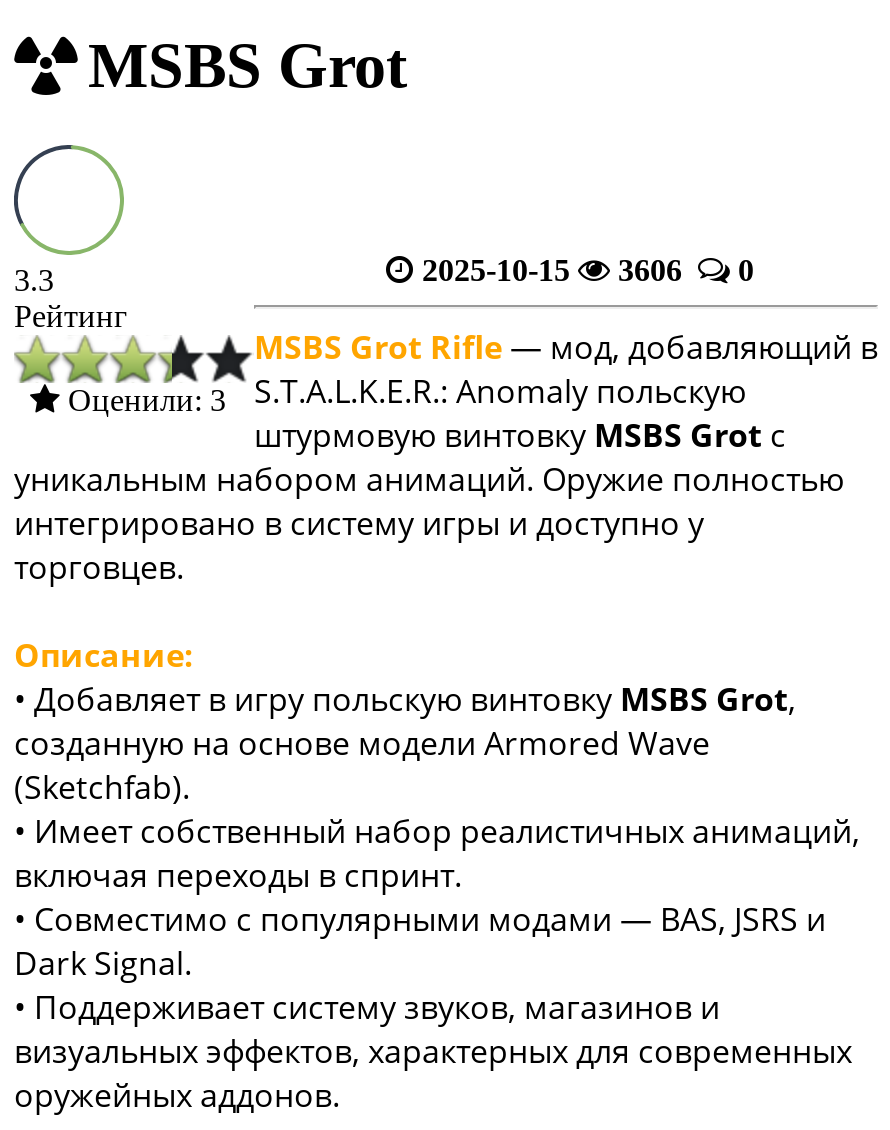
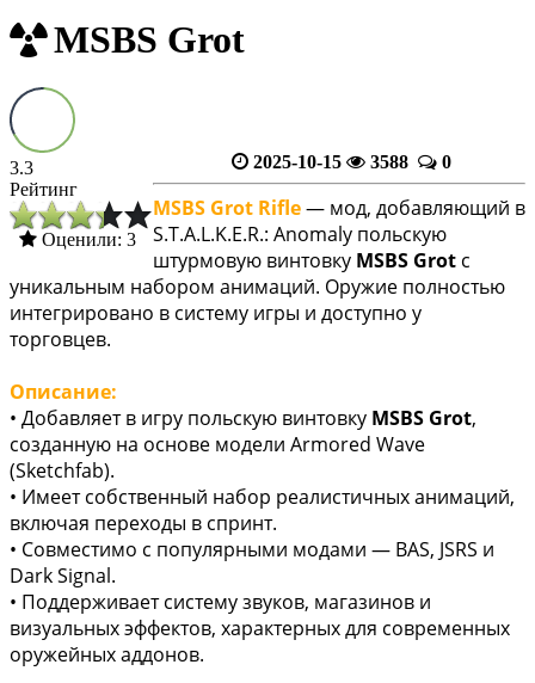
[422,254,754,288] 2025-10-15 3606 0 -> [253,152,451,172] 2025-10-15 3588 0

